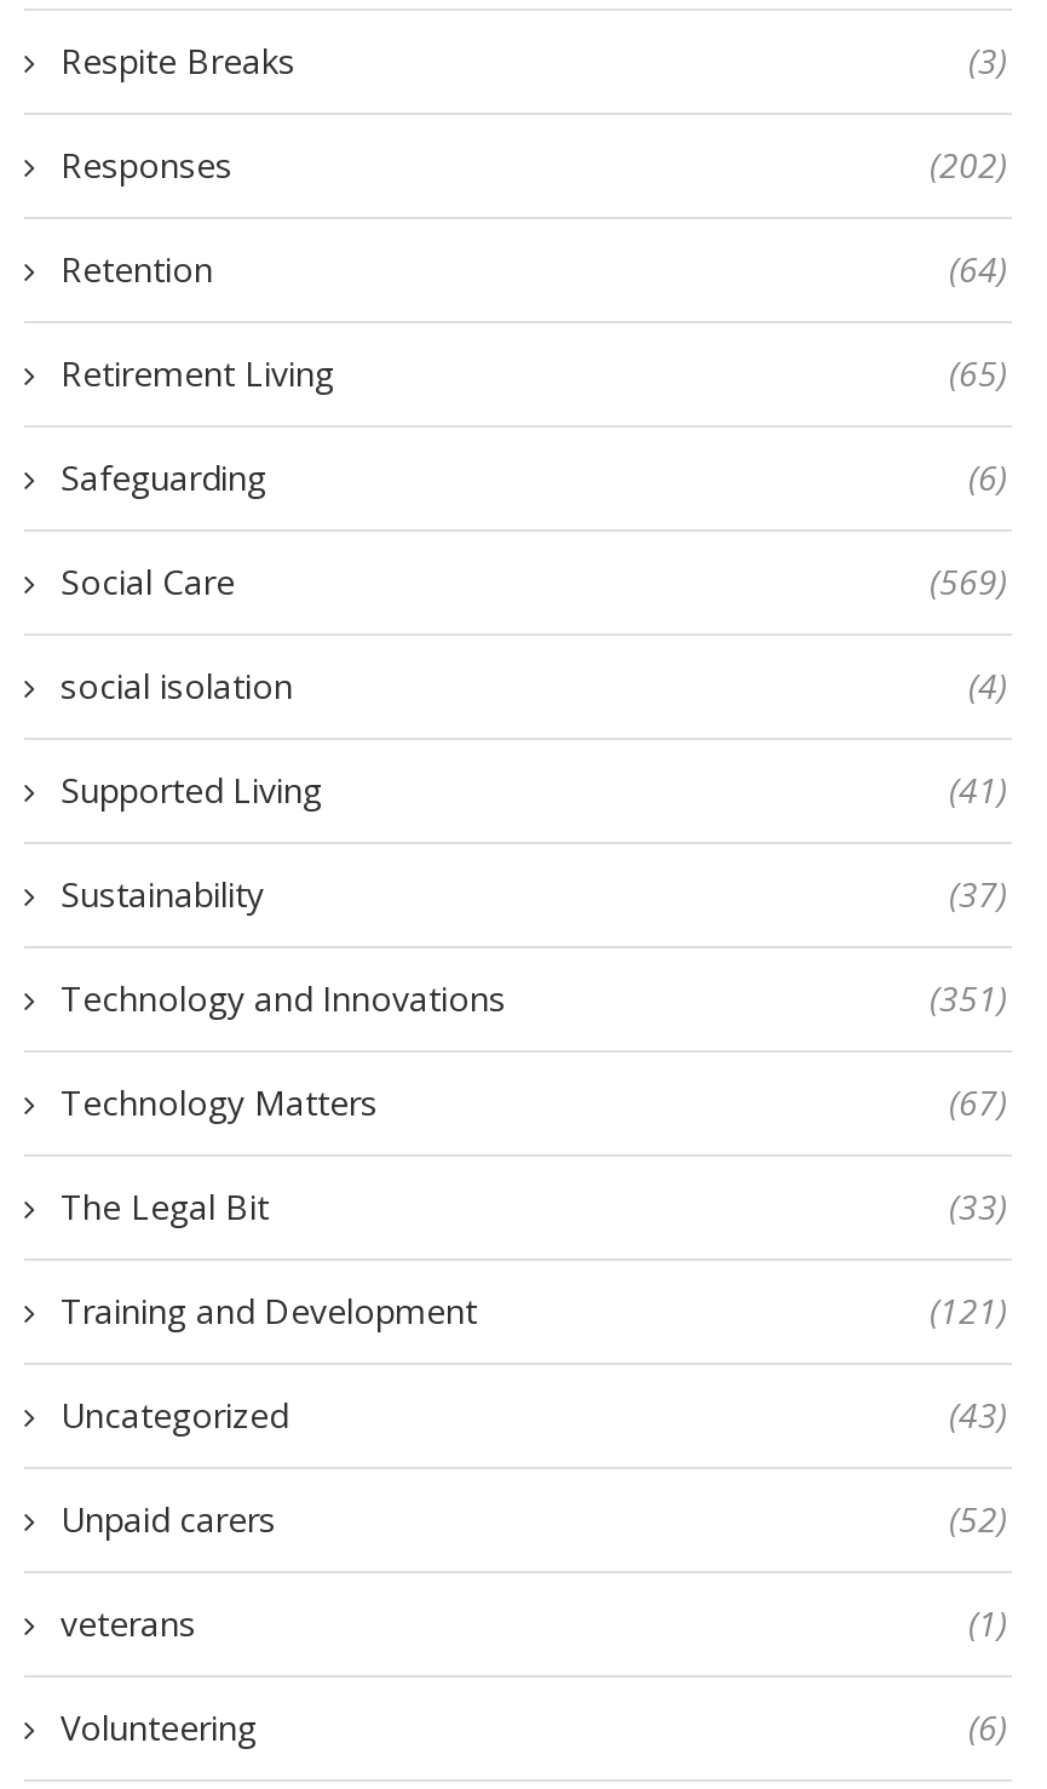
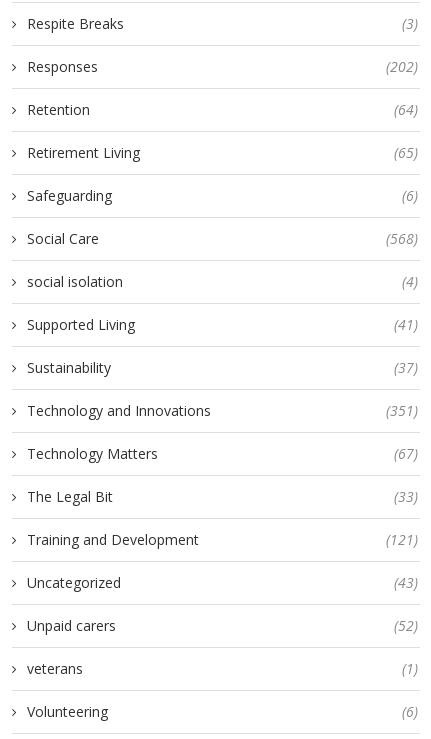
[930,557,1007,603] (569) -> [386,229,418,248] (568)

